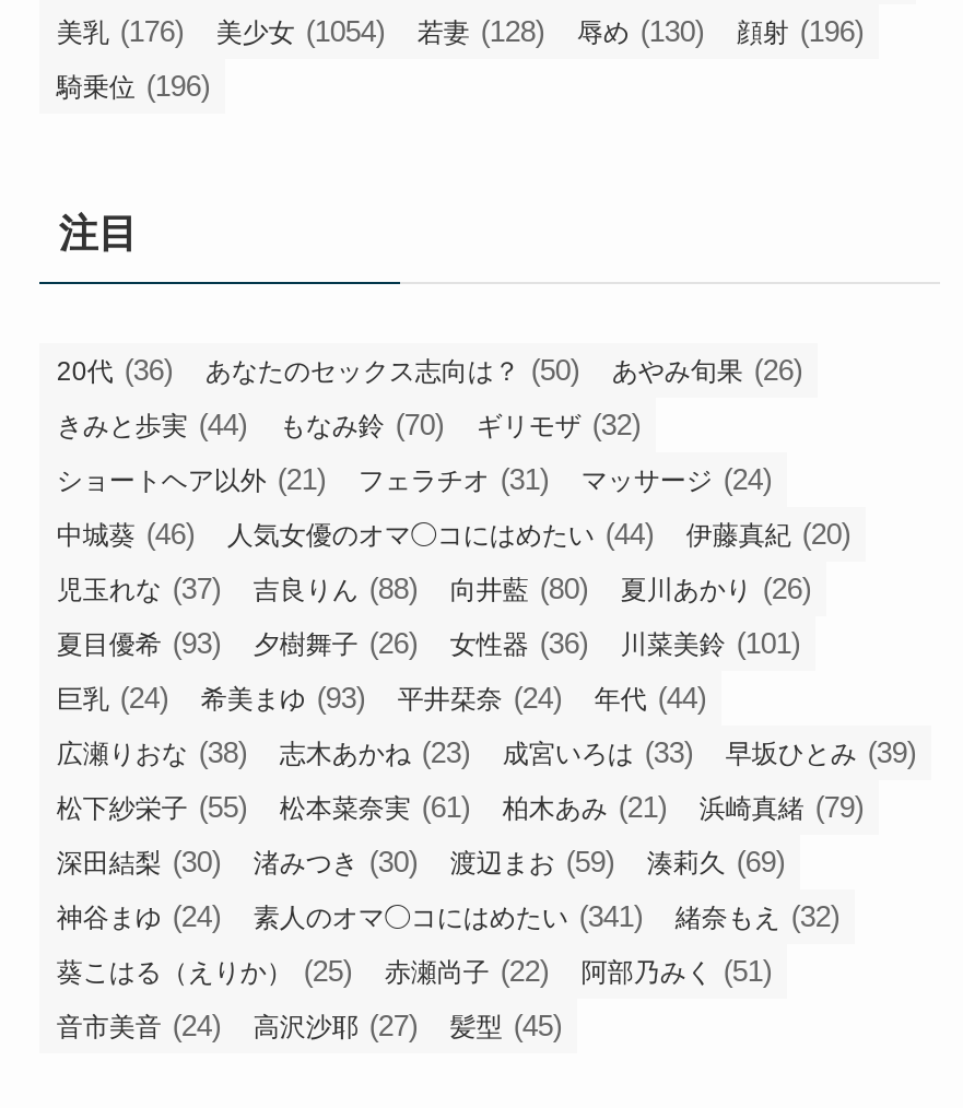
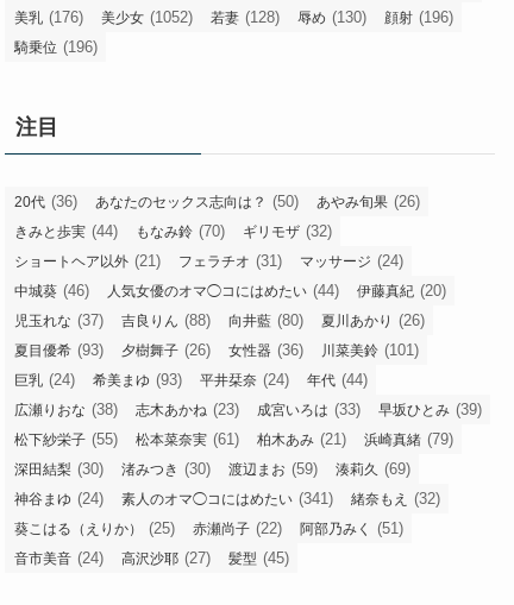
[57,16,863,48] 美乳(176) 美少女(1054) 若妻(128) 辱め(130) 顔射(196) -> [14,8,453,26] 美乳(176) 美少女(1052) 若妻(128) 辱め(130) 顔射(196)

